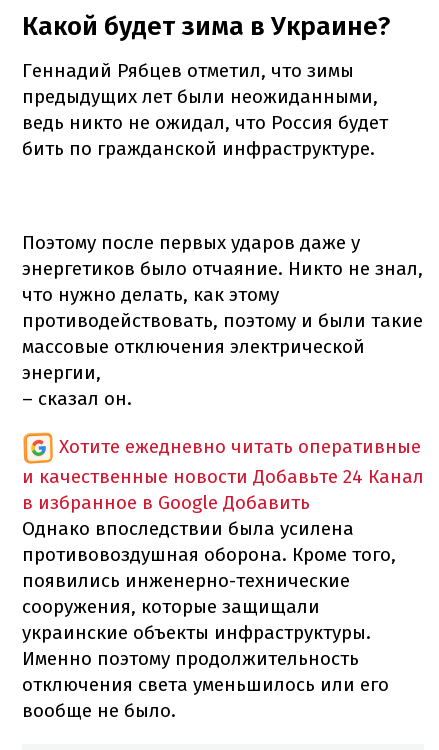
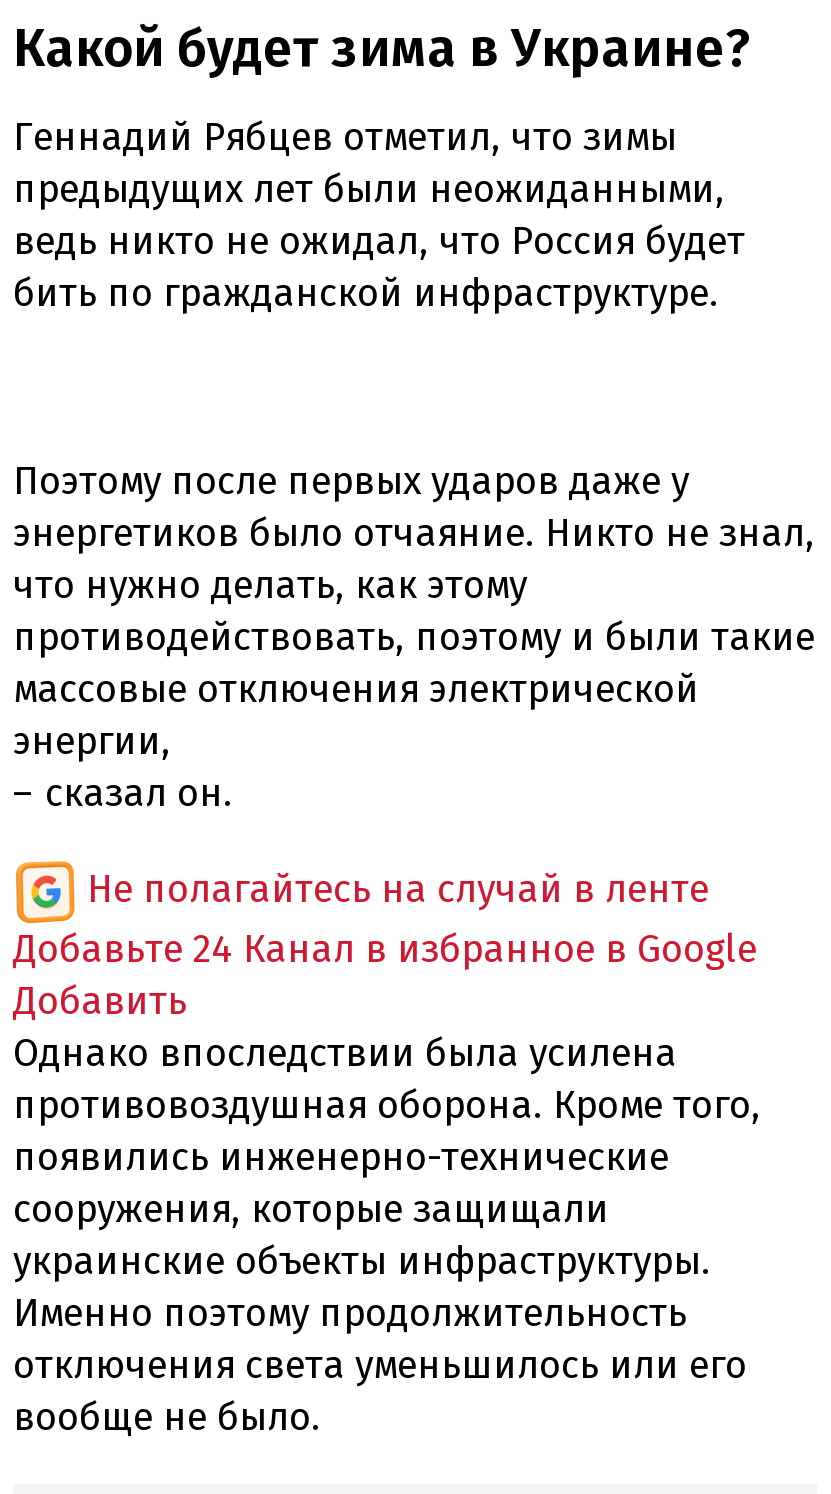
[22,435,424,514] Хотите ежедневно читать оперативные | и качественные новости Добавьте 24 Канал | в избранное в Google Добавить -> [13,865,757,1023] Не полагайтесь на случай в ленте | Добавьте 24 Канал в избранное в Google | Добавить

